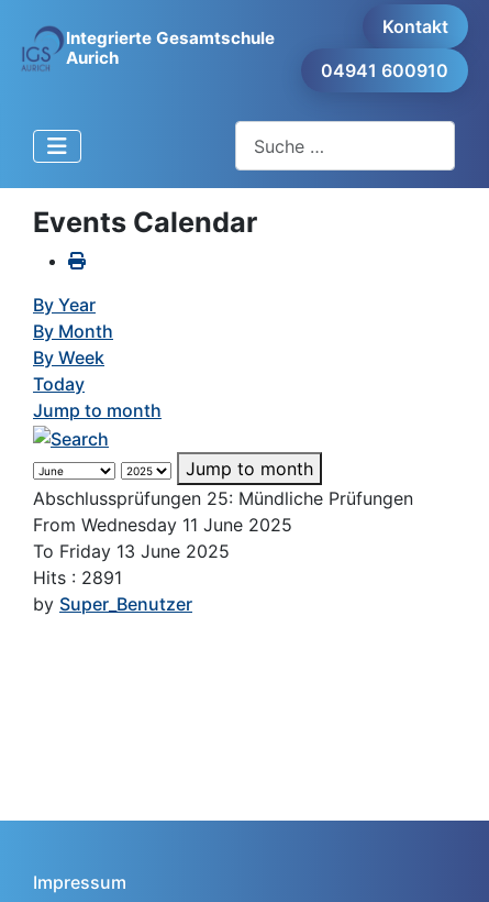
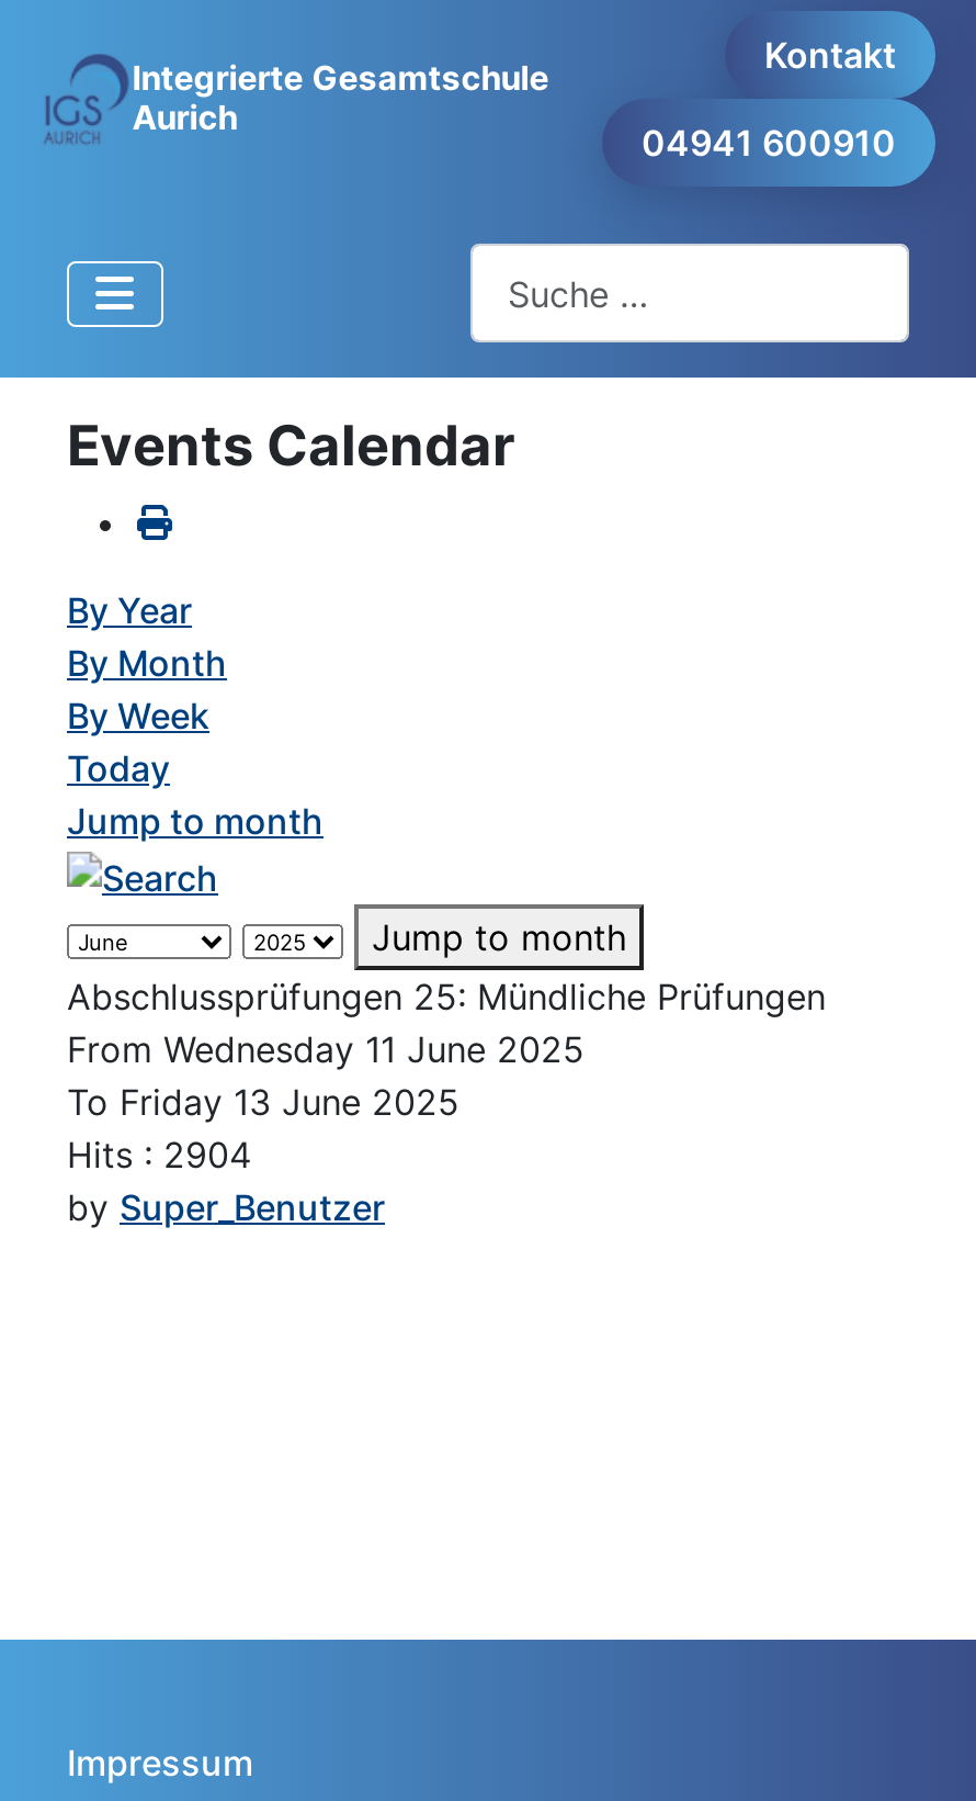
[33,566,122,588] Hits: 2891 -> [67,1132,251,1176] Hits: 2904

